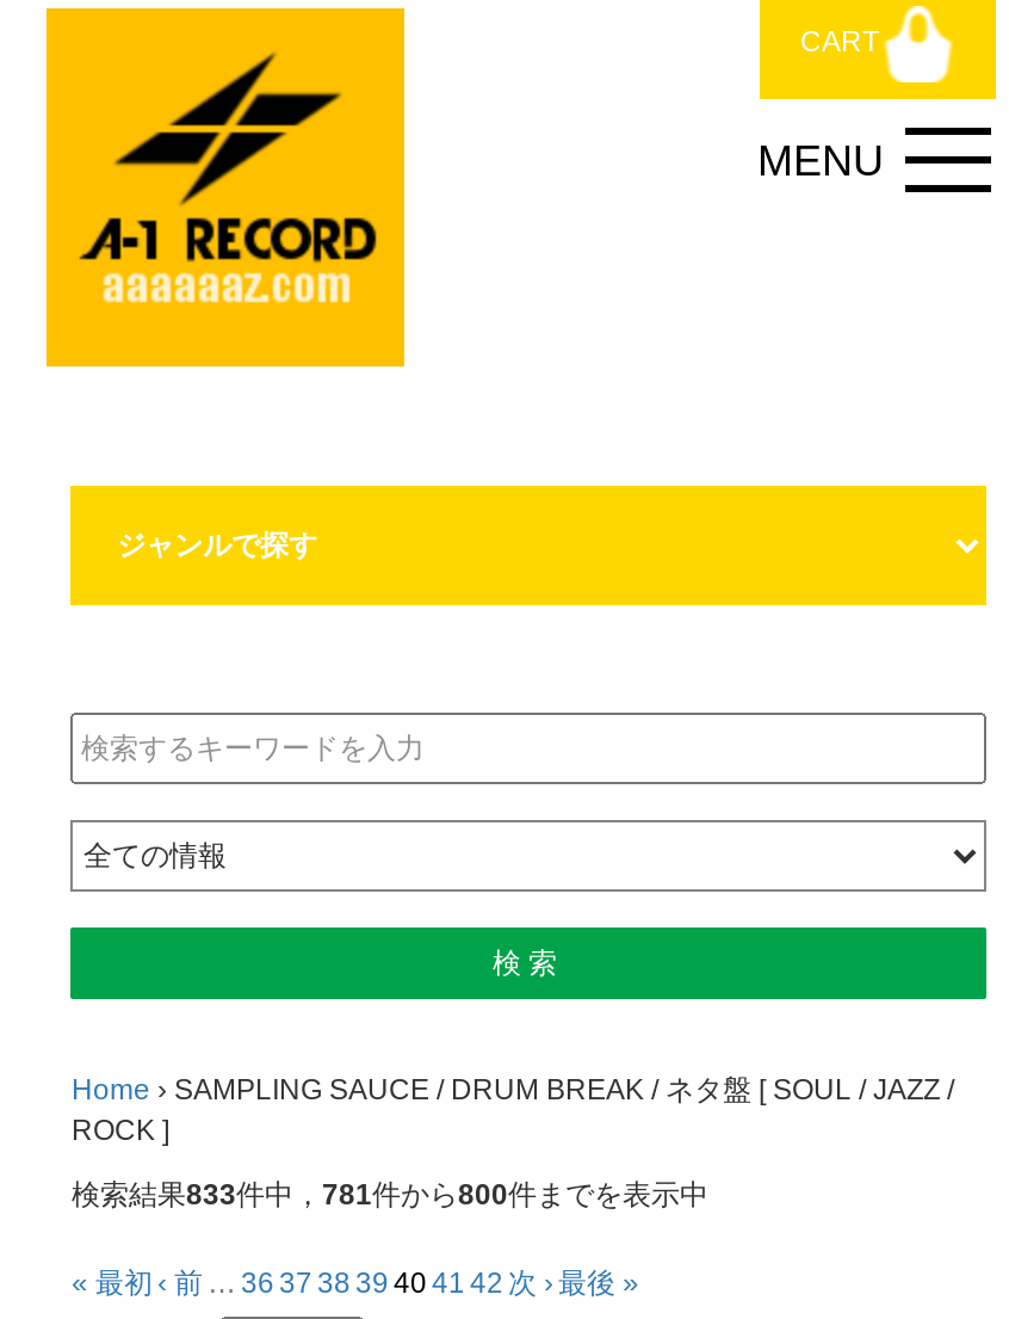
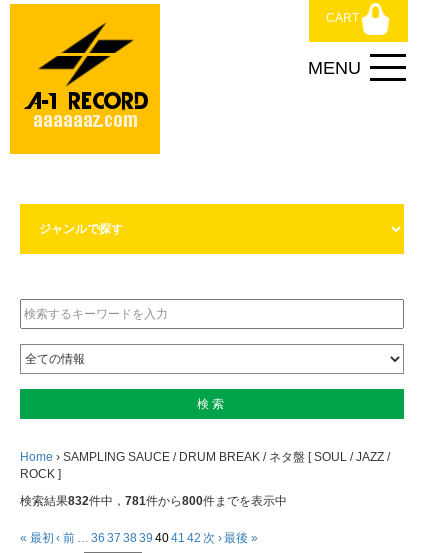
[72,1178,708,1212] 検索結果833件中，781件から800件までを表示中 -> [20,494,287,508] 検索結果832件中，781件から800件までを表示中

